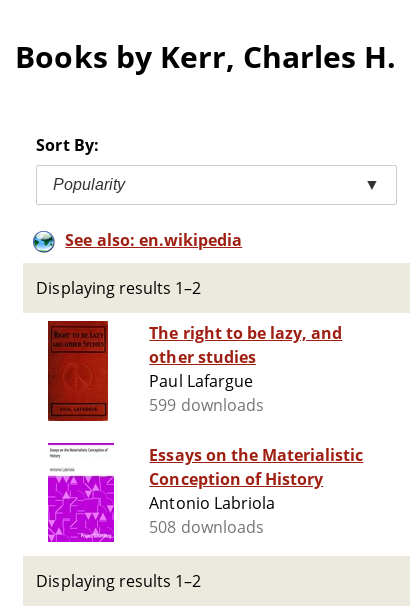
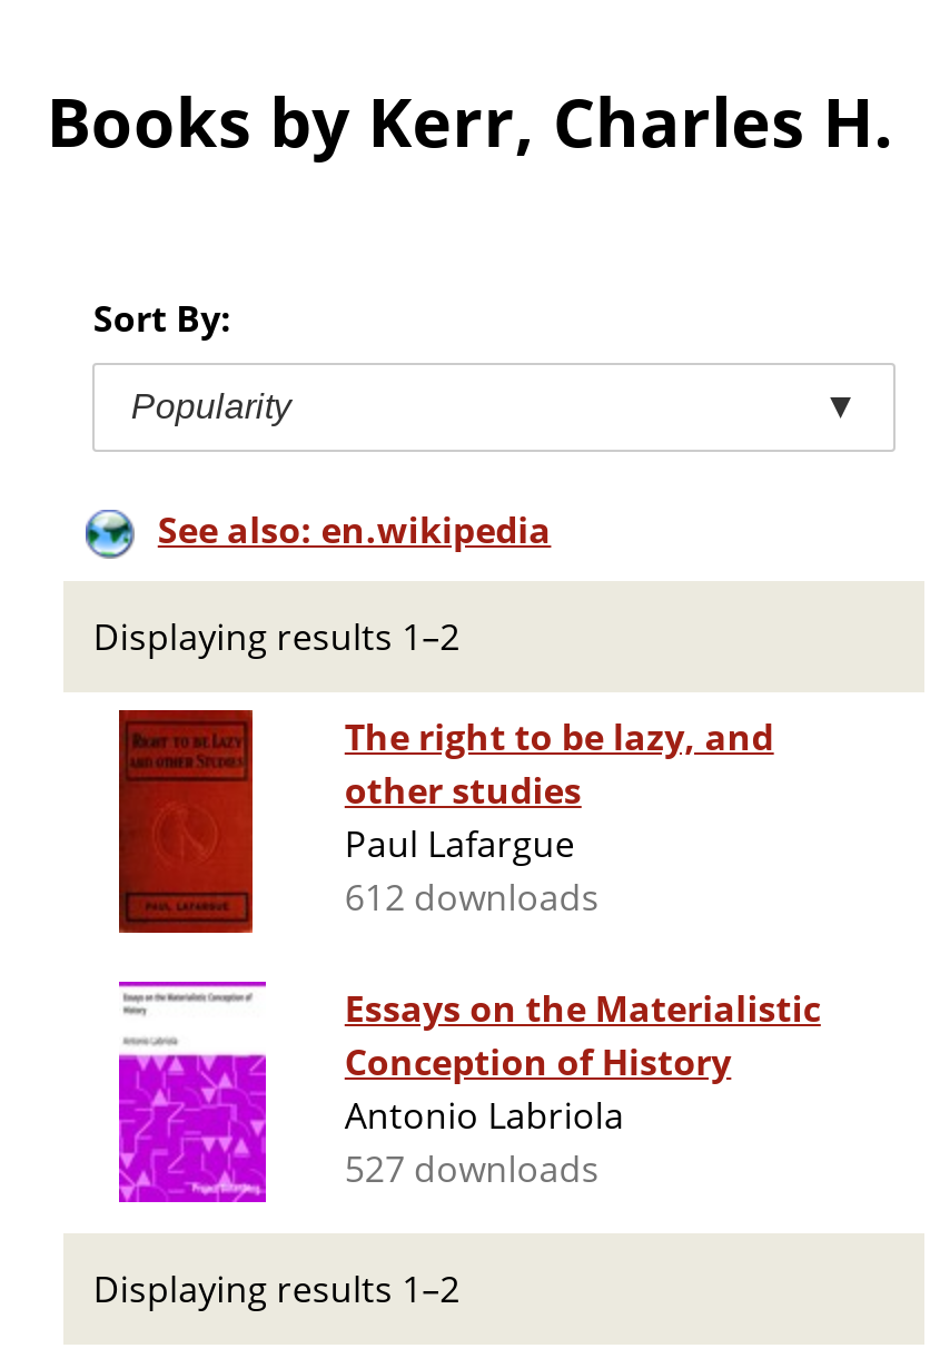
[149,394,264,416] 599 downloads -> [345,873,599,922] 612 downloads
[149,516,264,538] 508 downloads -> [345,1145,599,1194] 527 downloads

